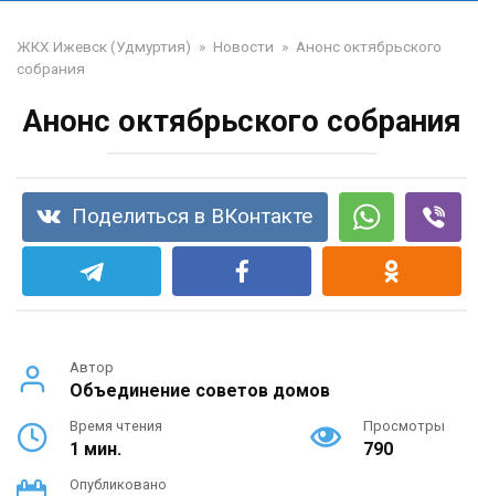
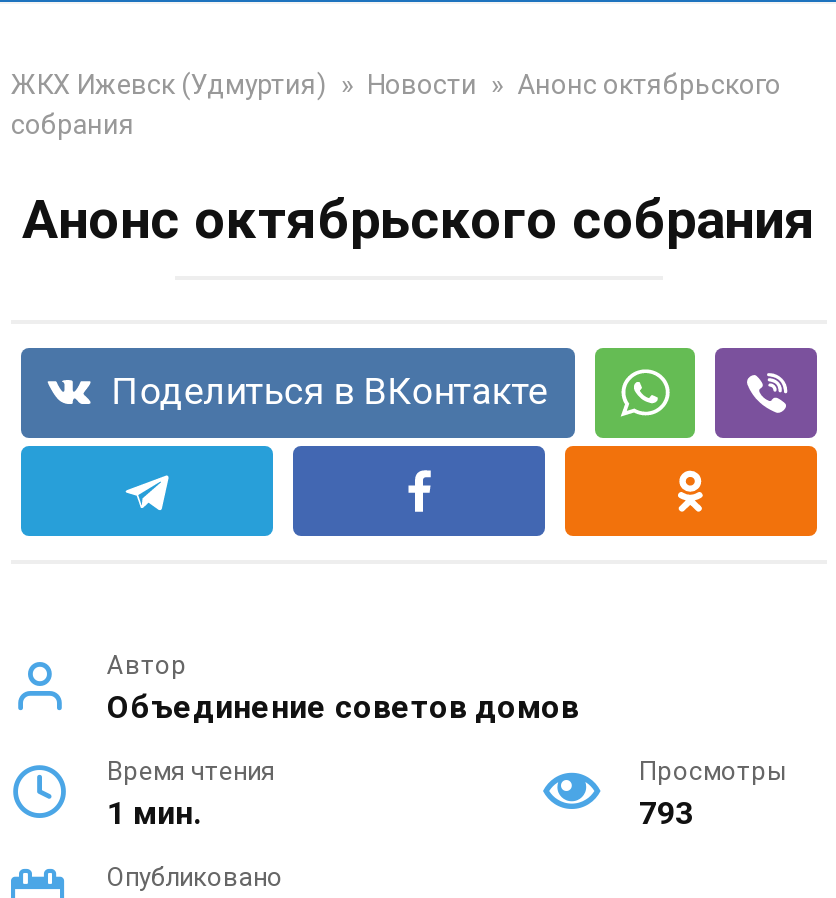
[363,439,393,460] 790 -> [639,794,693,832] 793

